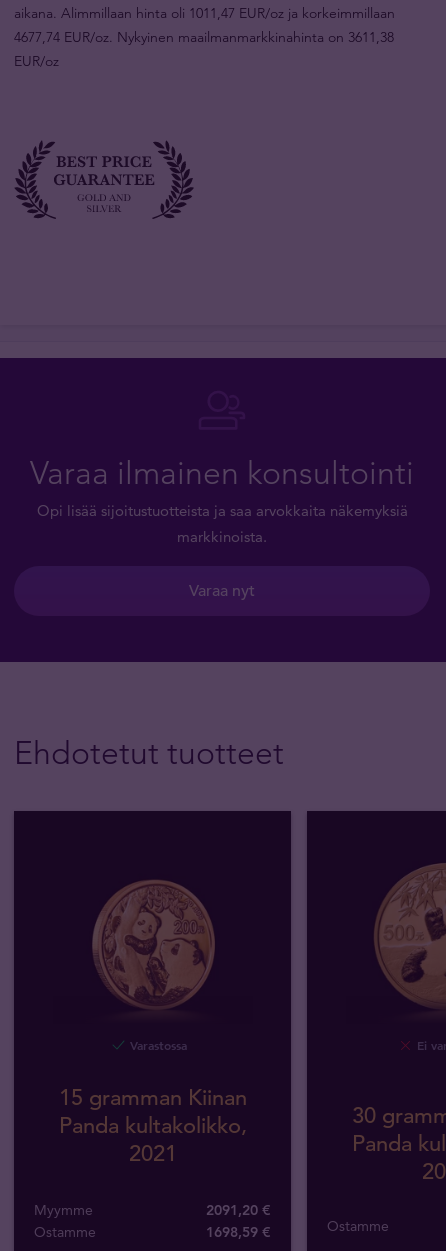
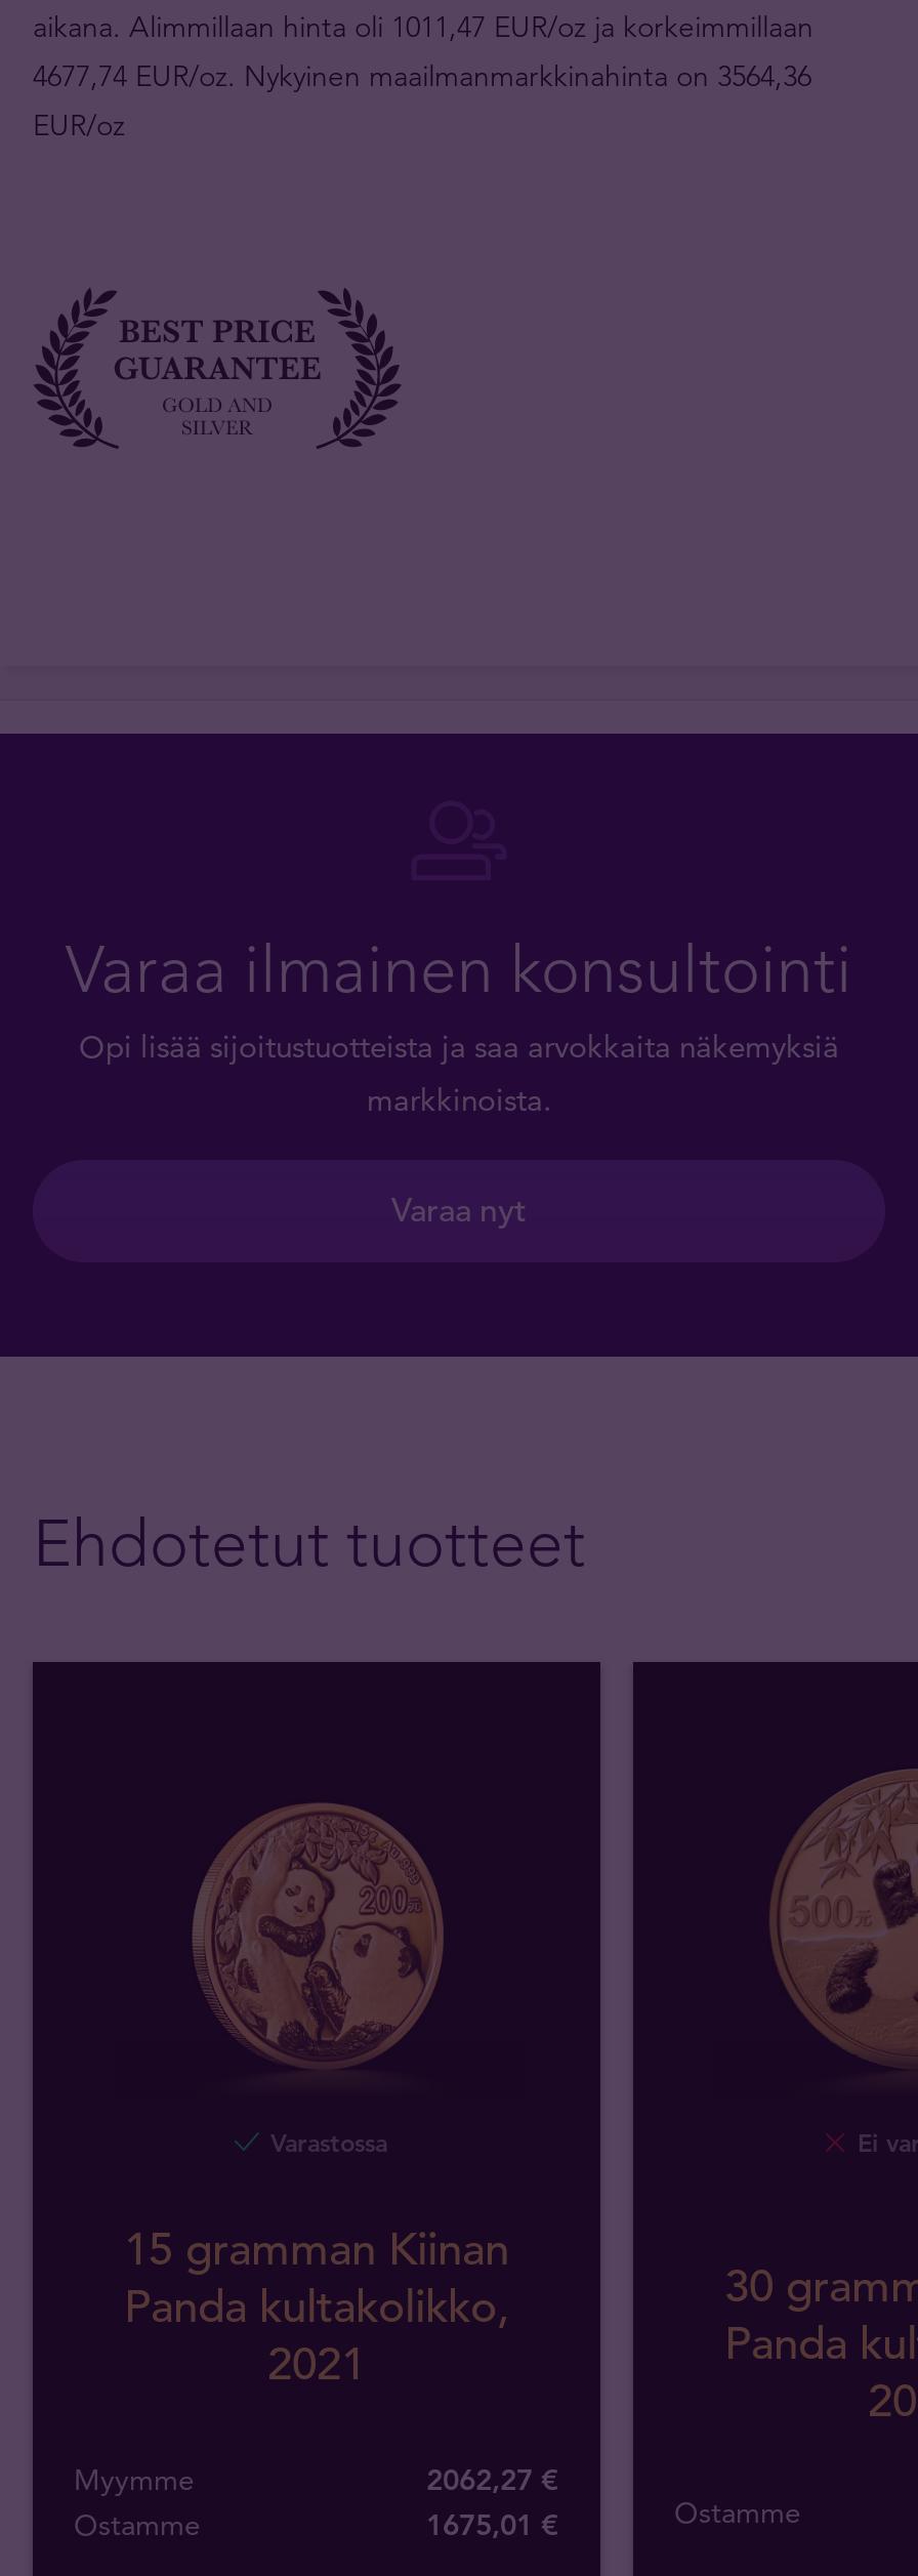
[14,28,394,46] 4677,74 EUR/oz. Nykyinen maailmanmarkkinahinta on 3611,38 -> [33,57,811,94] 4677,74 EUR/oz. Nykyinen maailmanmarkkinahinta on 3564,36
[206,1201,271,1219] 2091,20 € -> [426,2461,559,2498] 2062,27 €
[206,1223,271,1241] 1698,59 € -> [426,2506,559,2543] 1675,01 €

